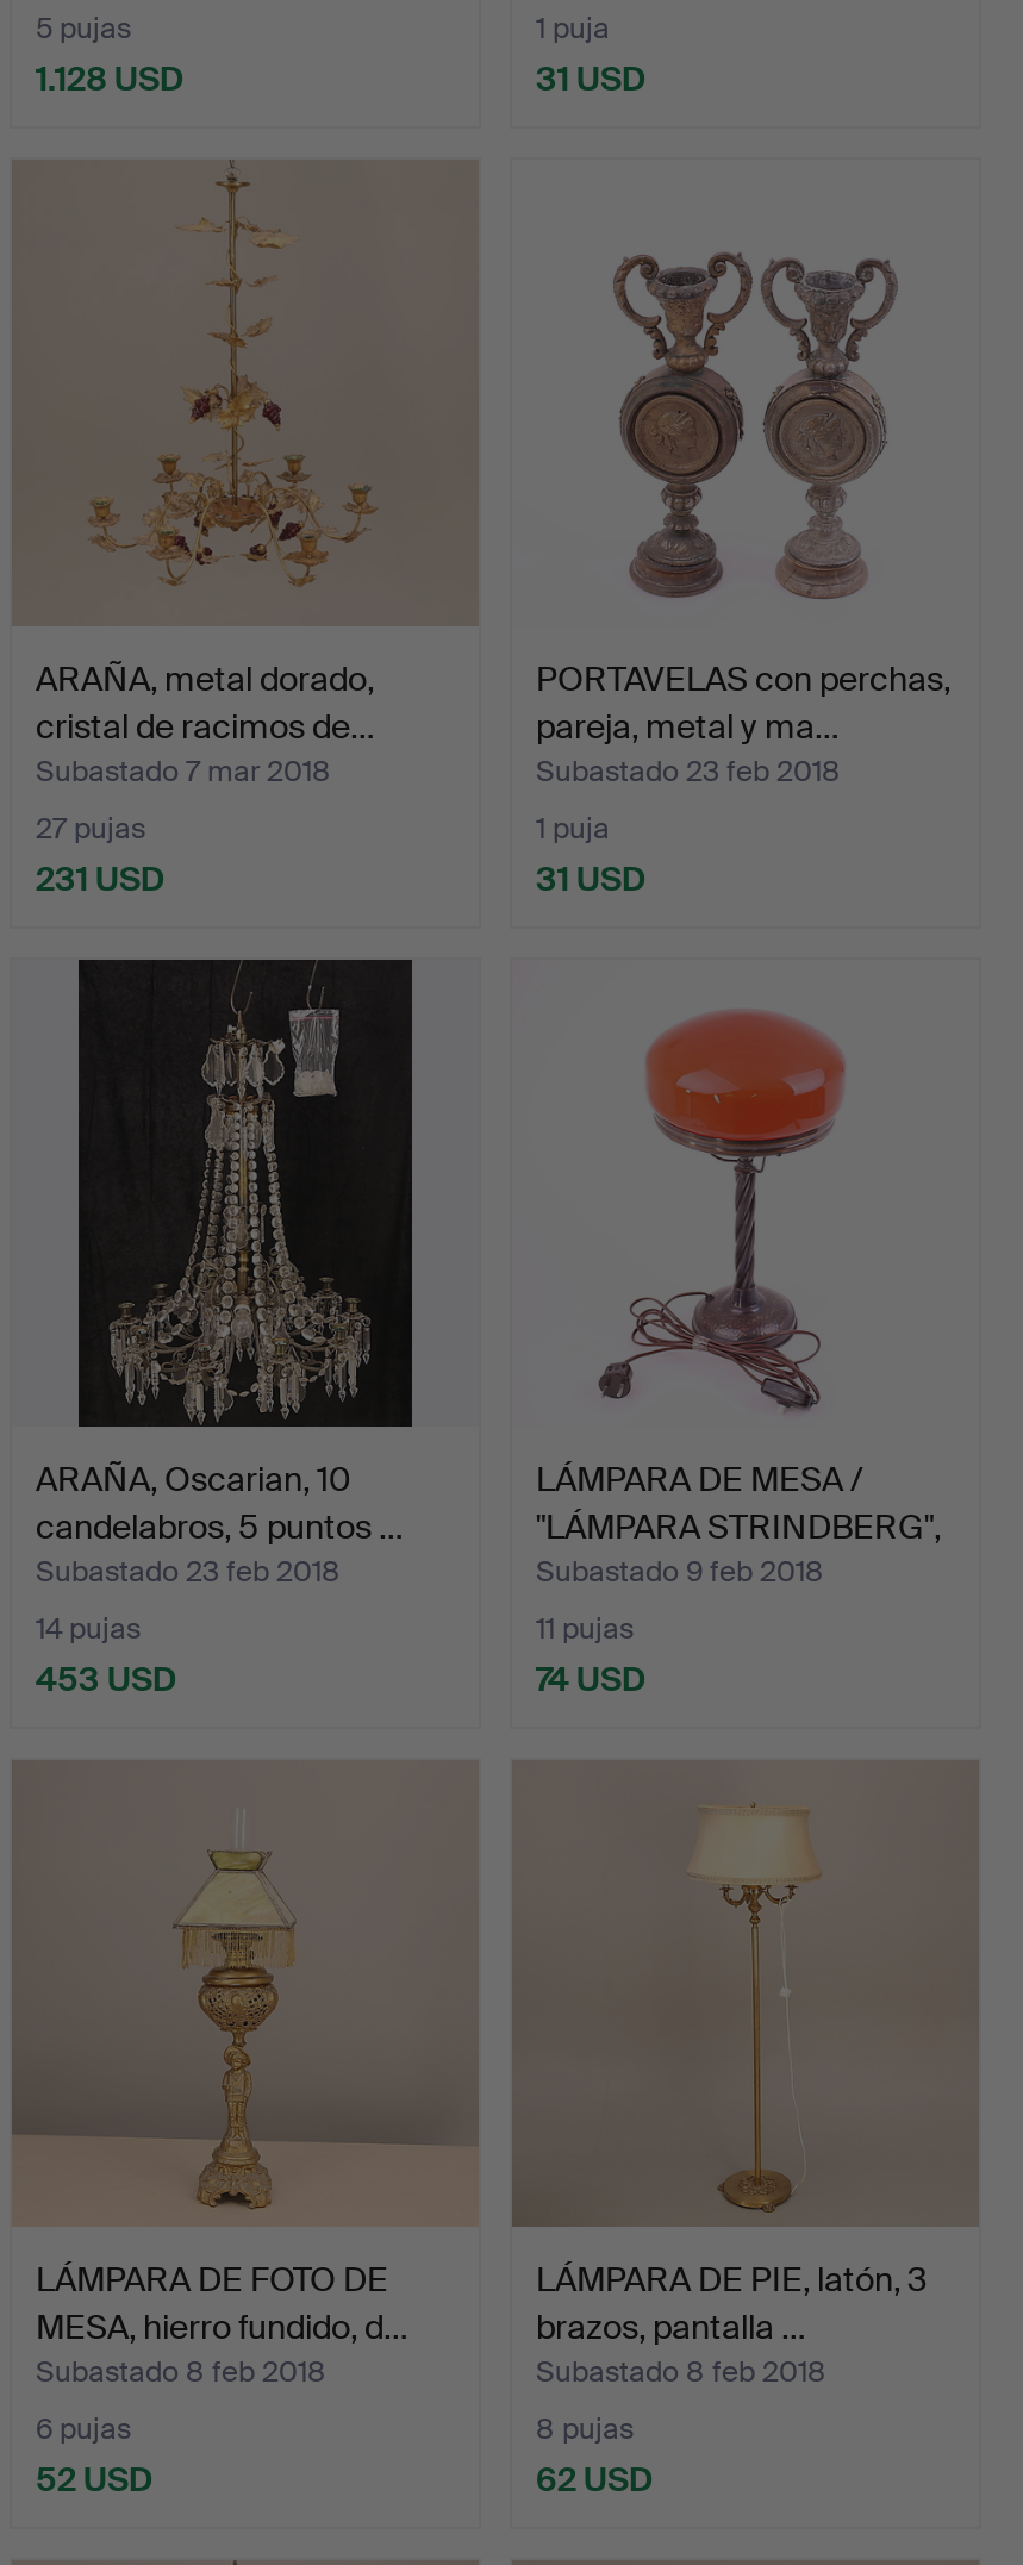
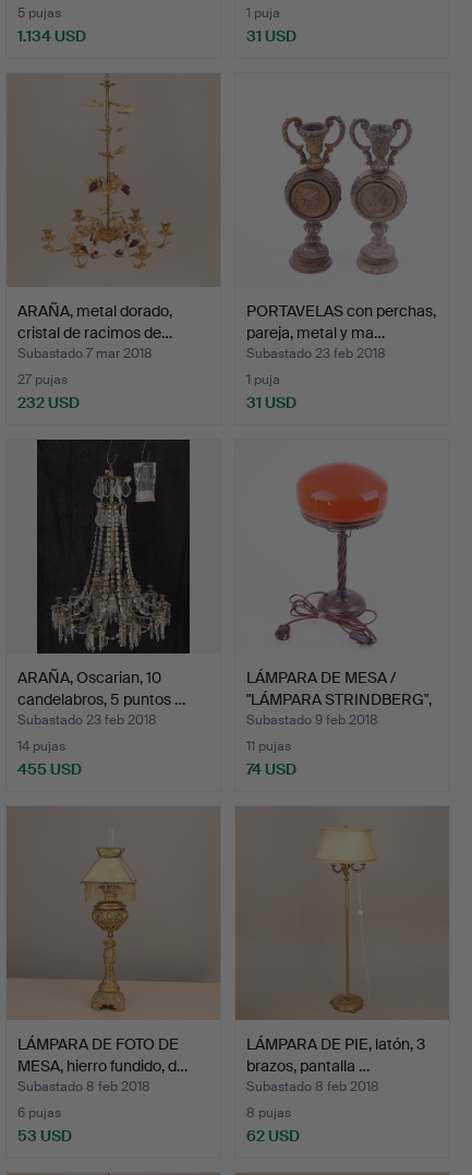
[36,56,183,99] 1.128 USD -> [17,26,86,45] 1.134 USD
[36,857,164,900] 231 USD -> [17,392,80,412] 232 USD
[36,1657,176,1700] 453 USD -> [17,759,82,779] 455 USD
[36,2457,152,2500] 52 USD -> [17,1126,72,1145] 53 USD

